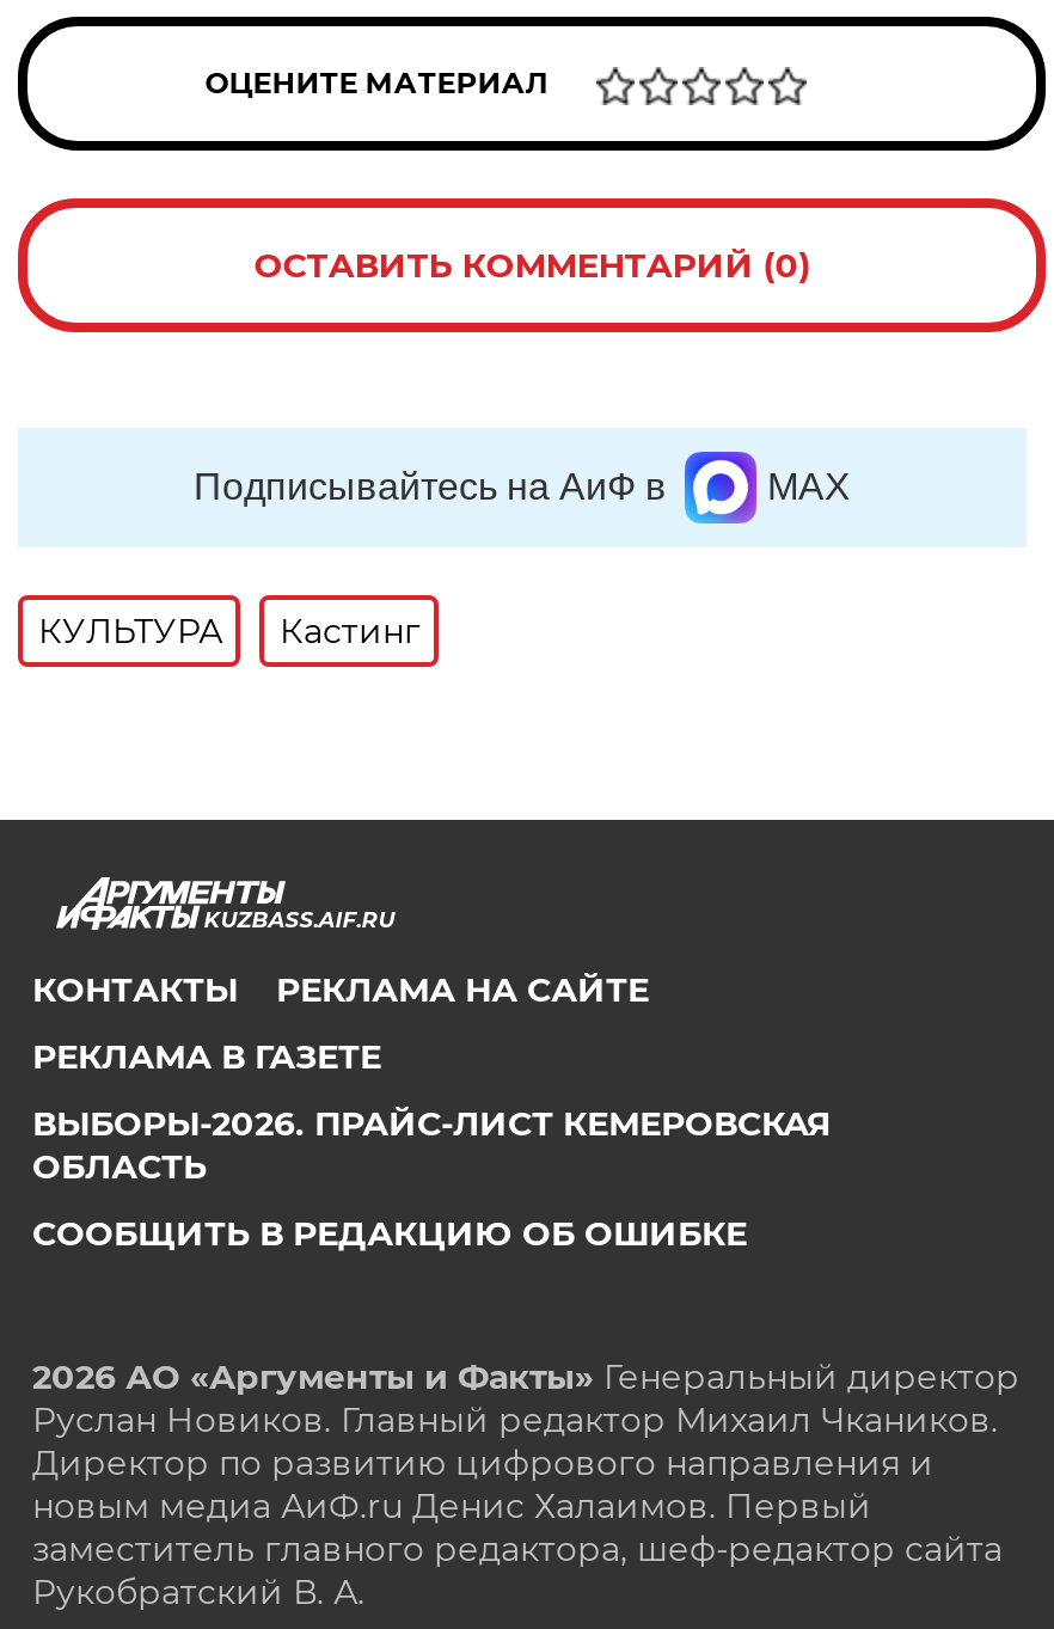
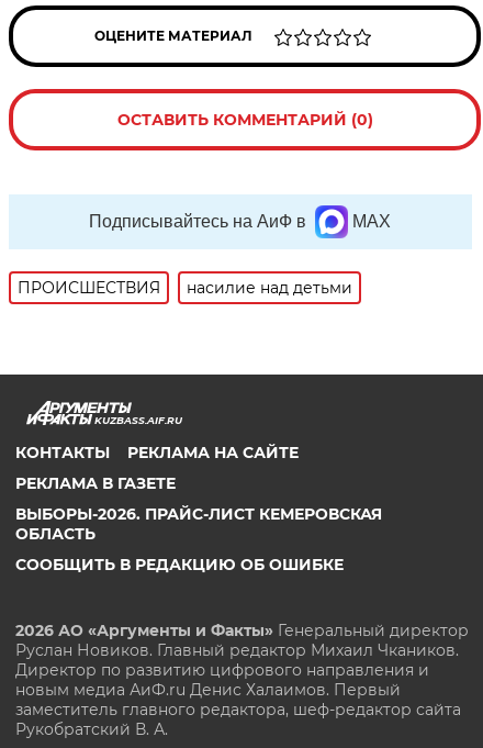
[38,609,420,652] КУЛЬТУРА | Кастинг -> [18,278,353,297] ПРОИСШЕСТВИЯ | насилие над детьми

